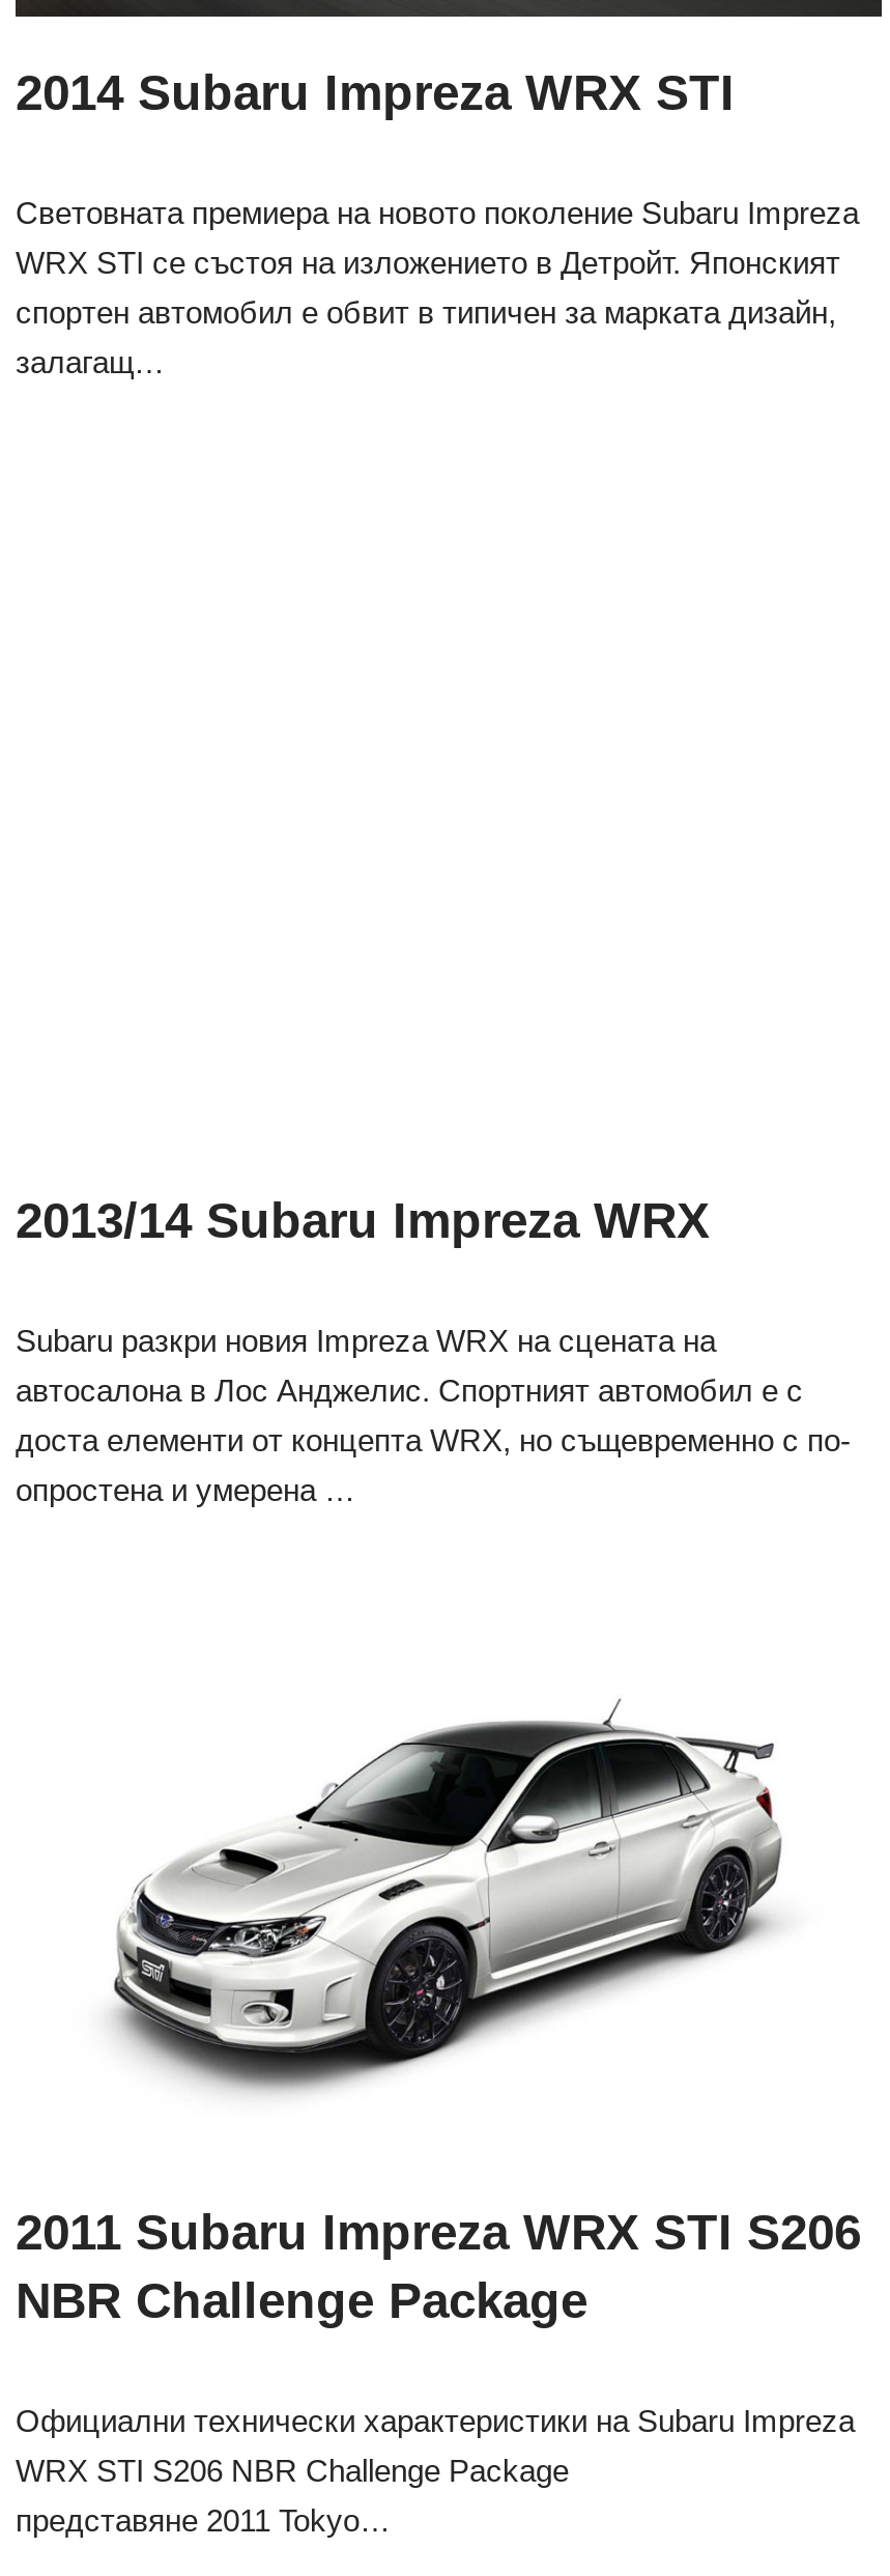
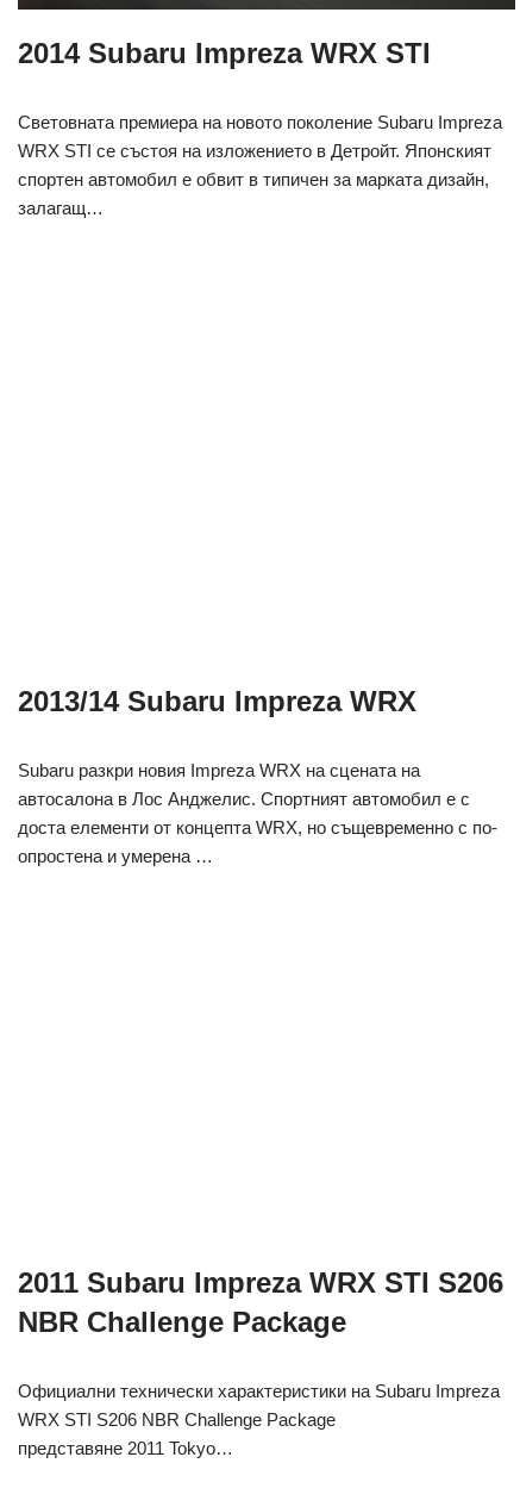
[111,1698,782,2094] [image] -> none

